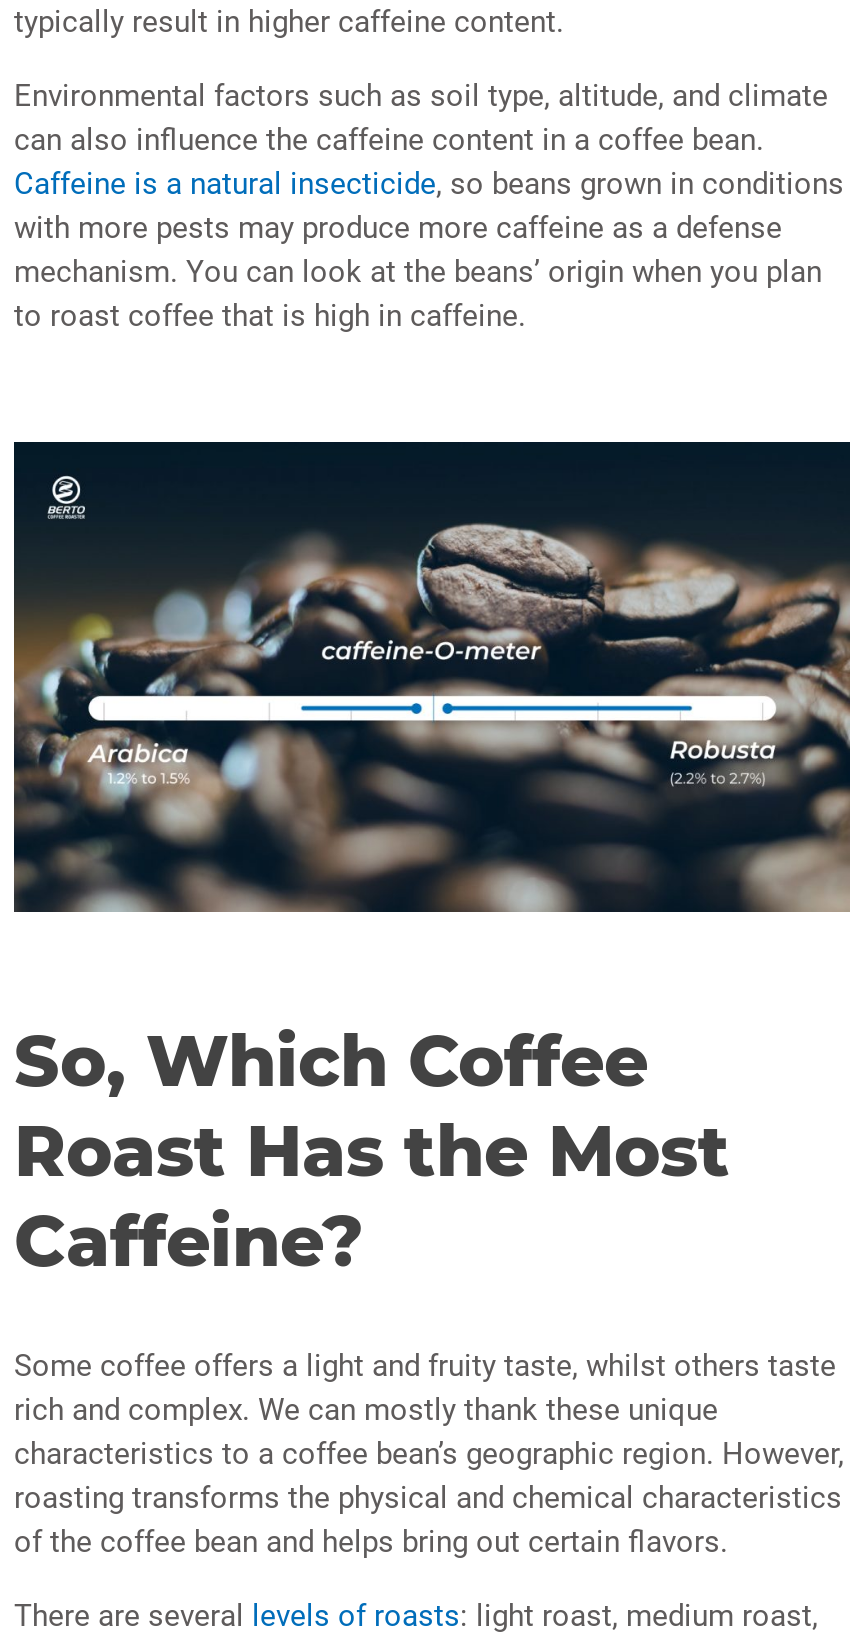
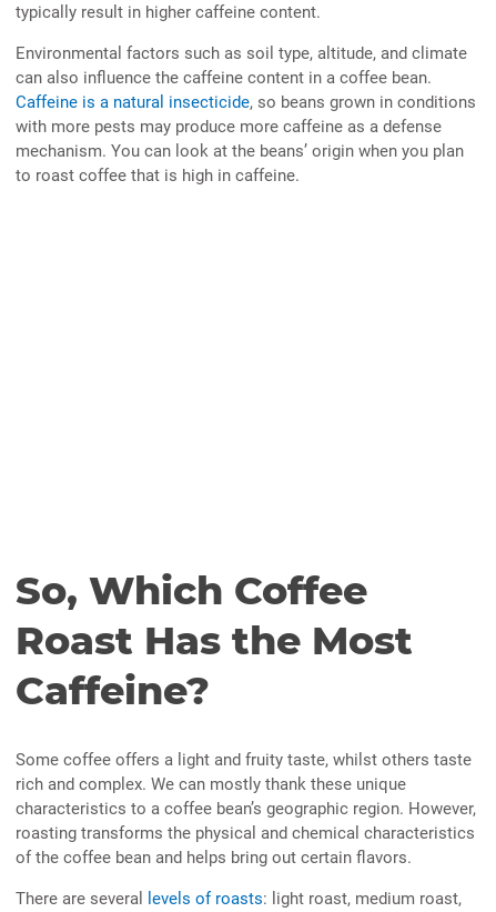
[12,440,852,914] [image] -> none

